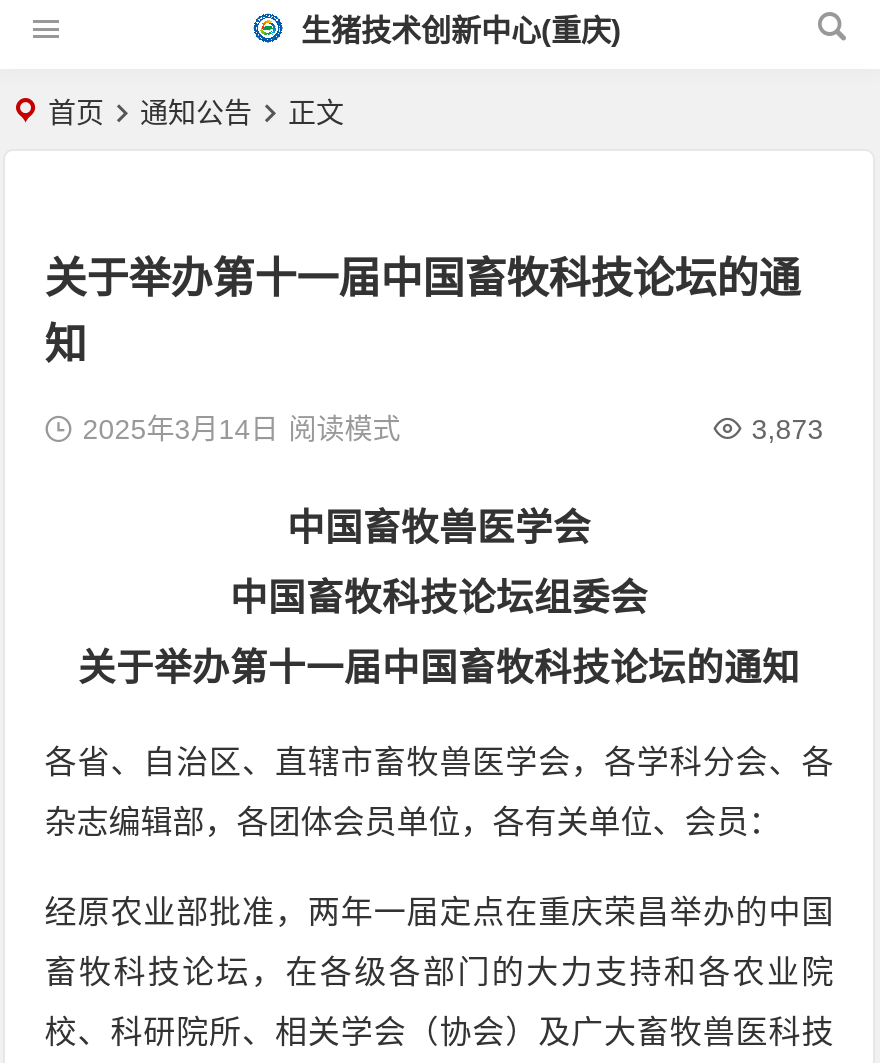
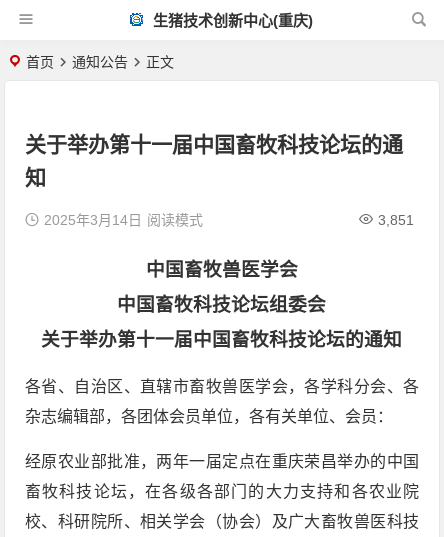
[751,413,823,445] 3,873 -> [378,212,414,228] 3,851

